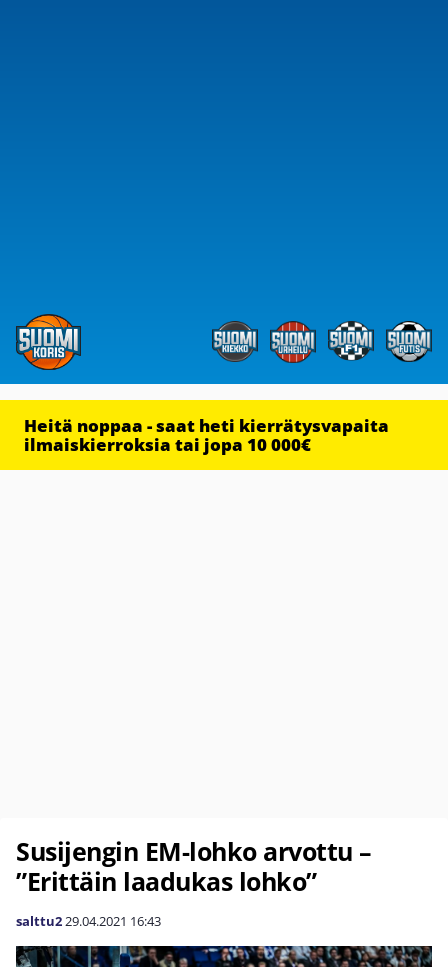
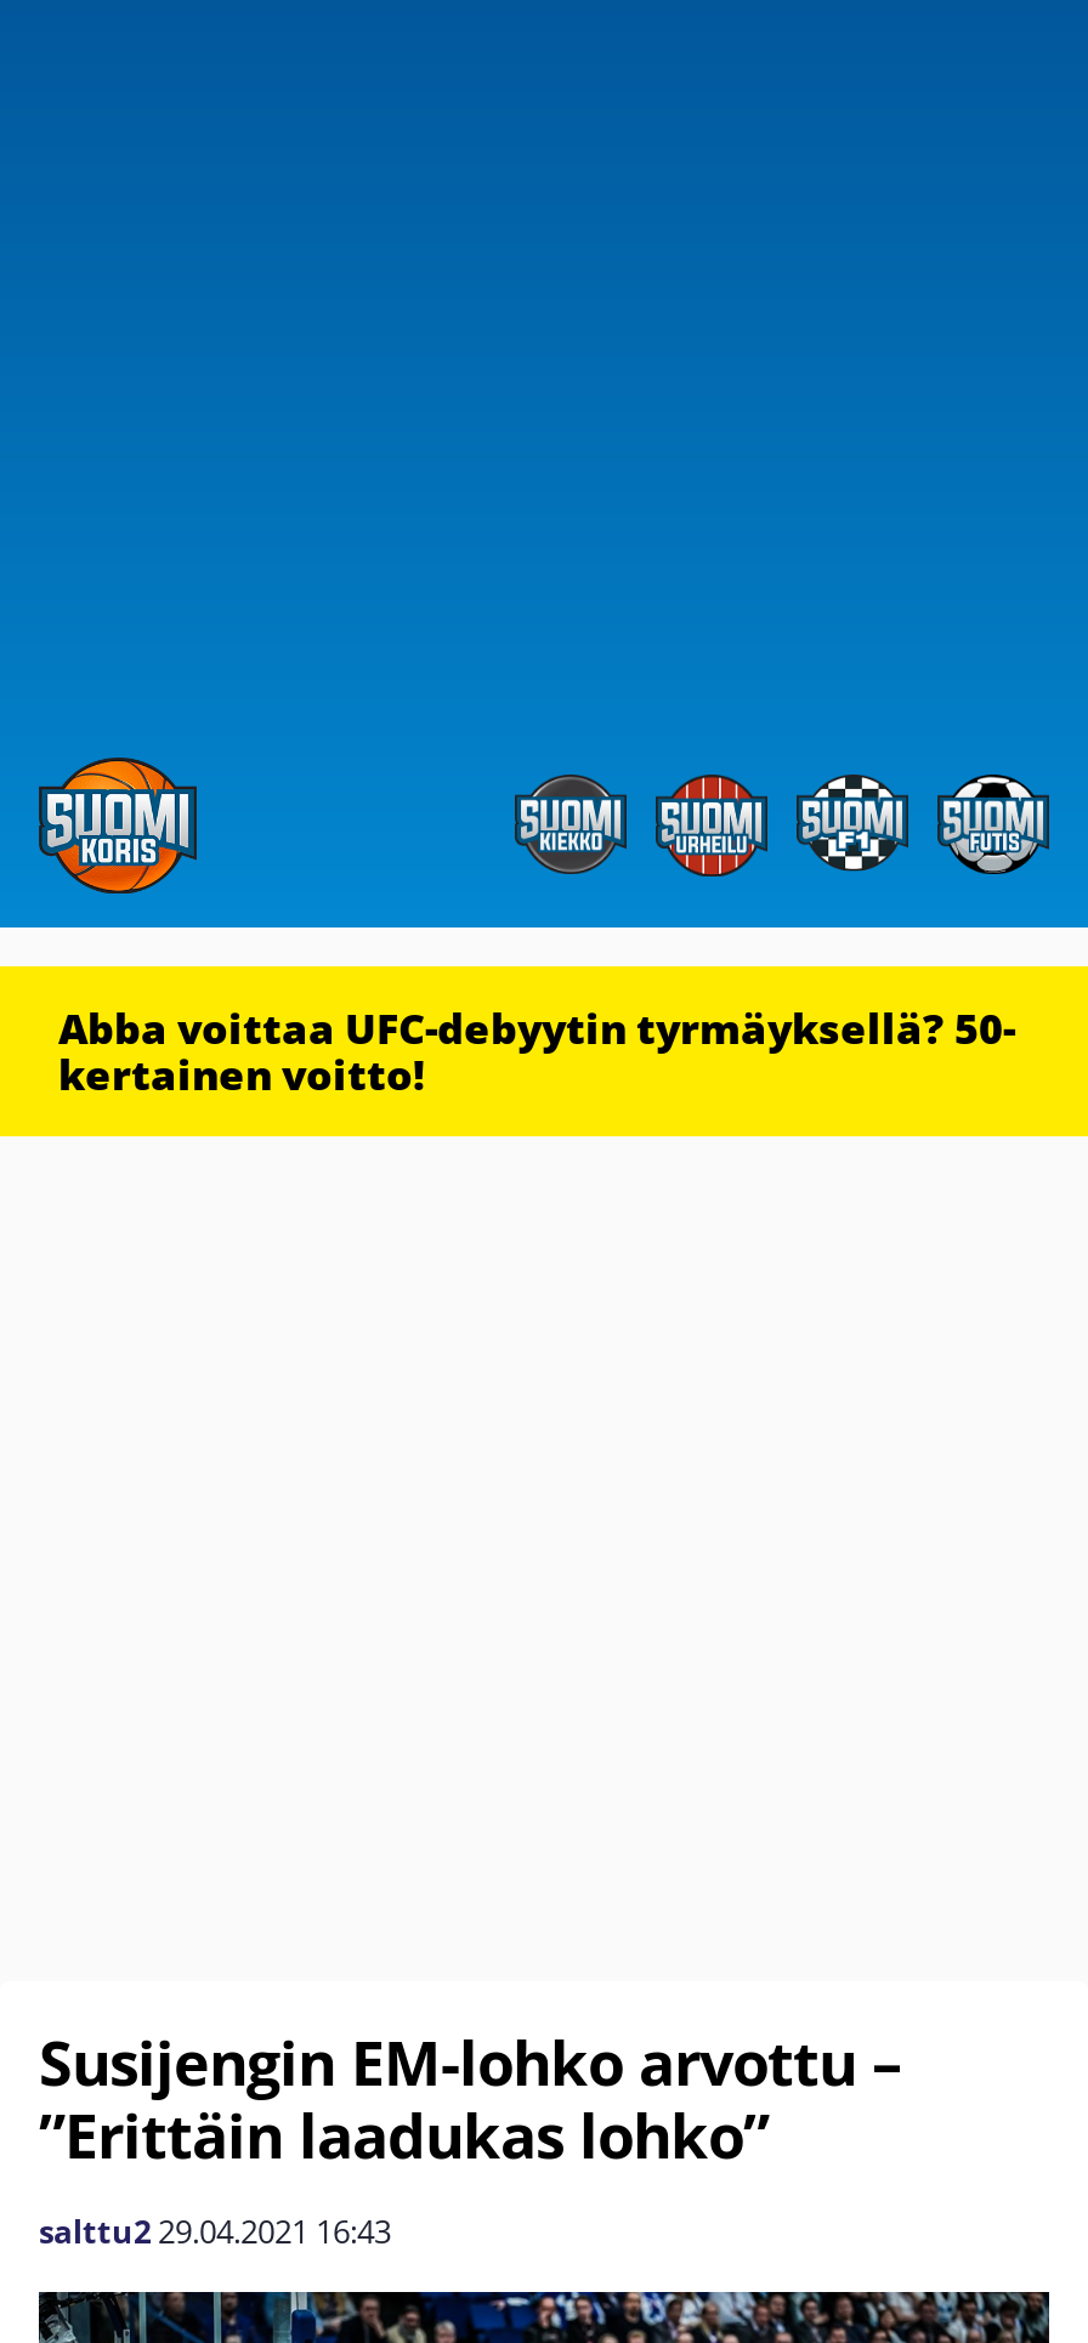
[24,414,389,456] Heitä noppaa - saat heti kierrätysvapaita | ilmaiskierroksia tai jopa 10 000€ -> [58,1000,1015,1102] Abba voittaa UFC-debyytin tyrmäyksellä? 50- | kertainen voitto!

